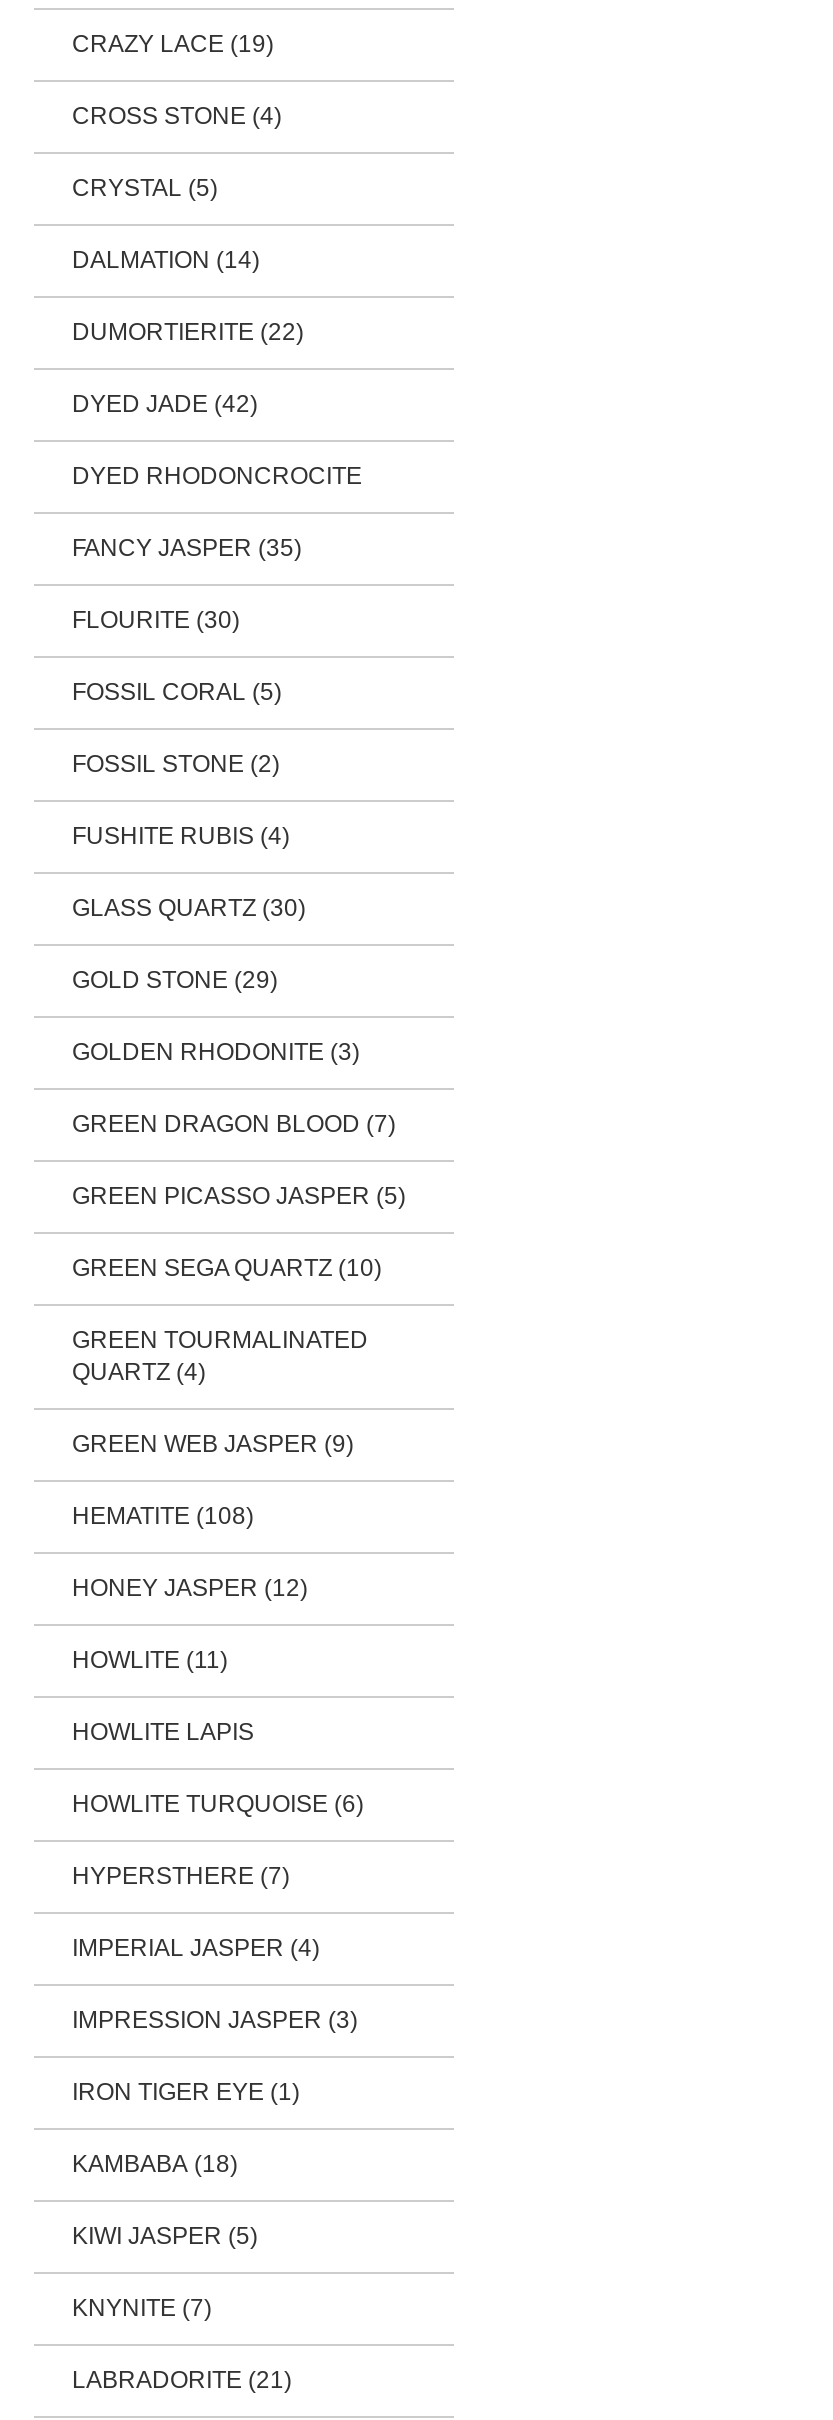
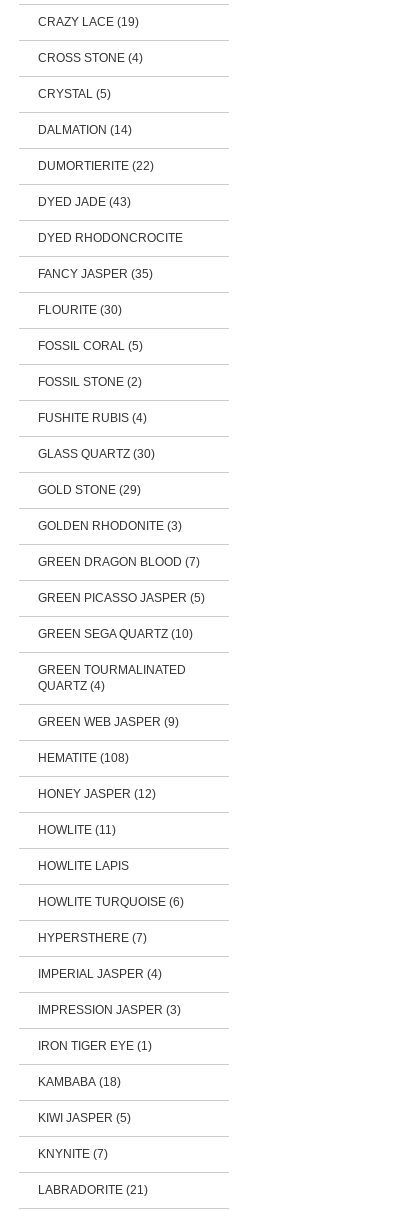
[72,390,258,418] DYED JADE (42) -> [38,195,131,209] DYED JADE (43)

